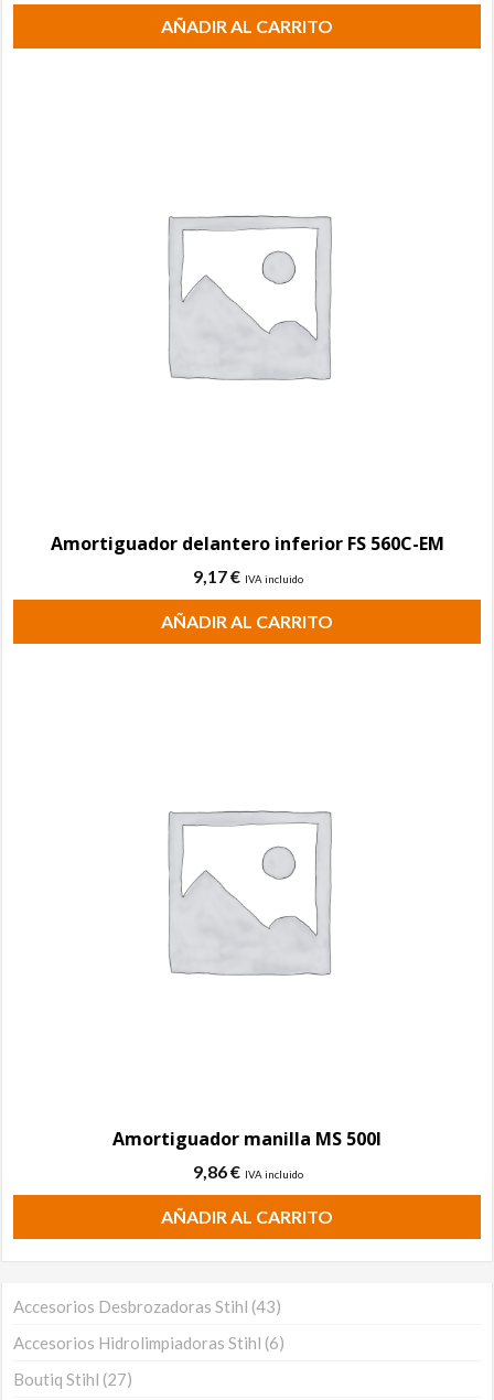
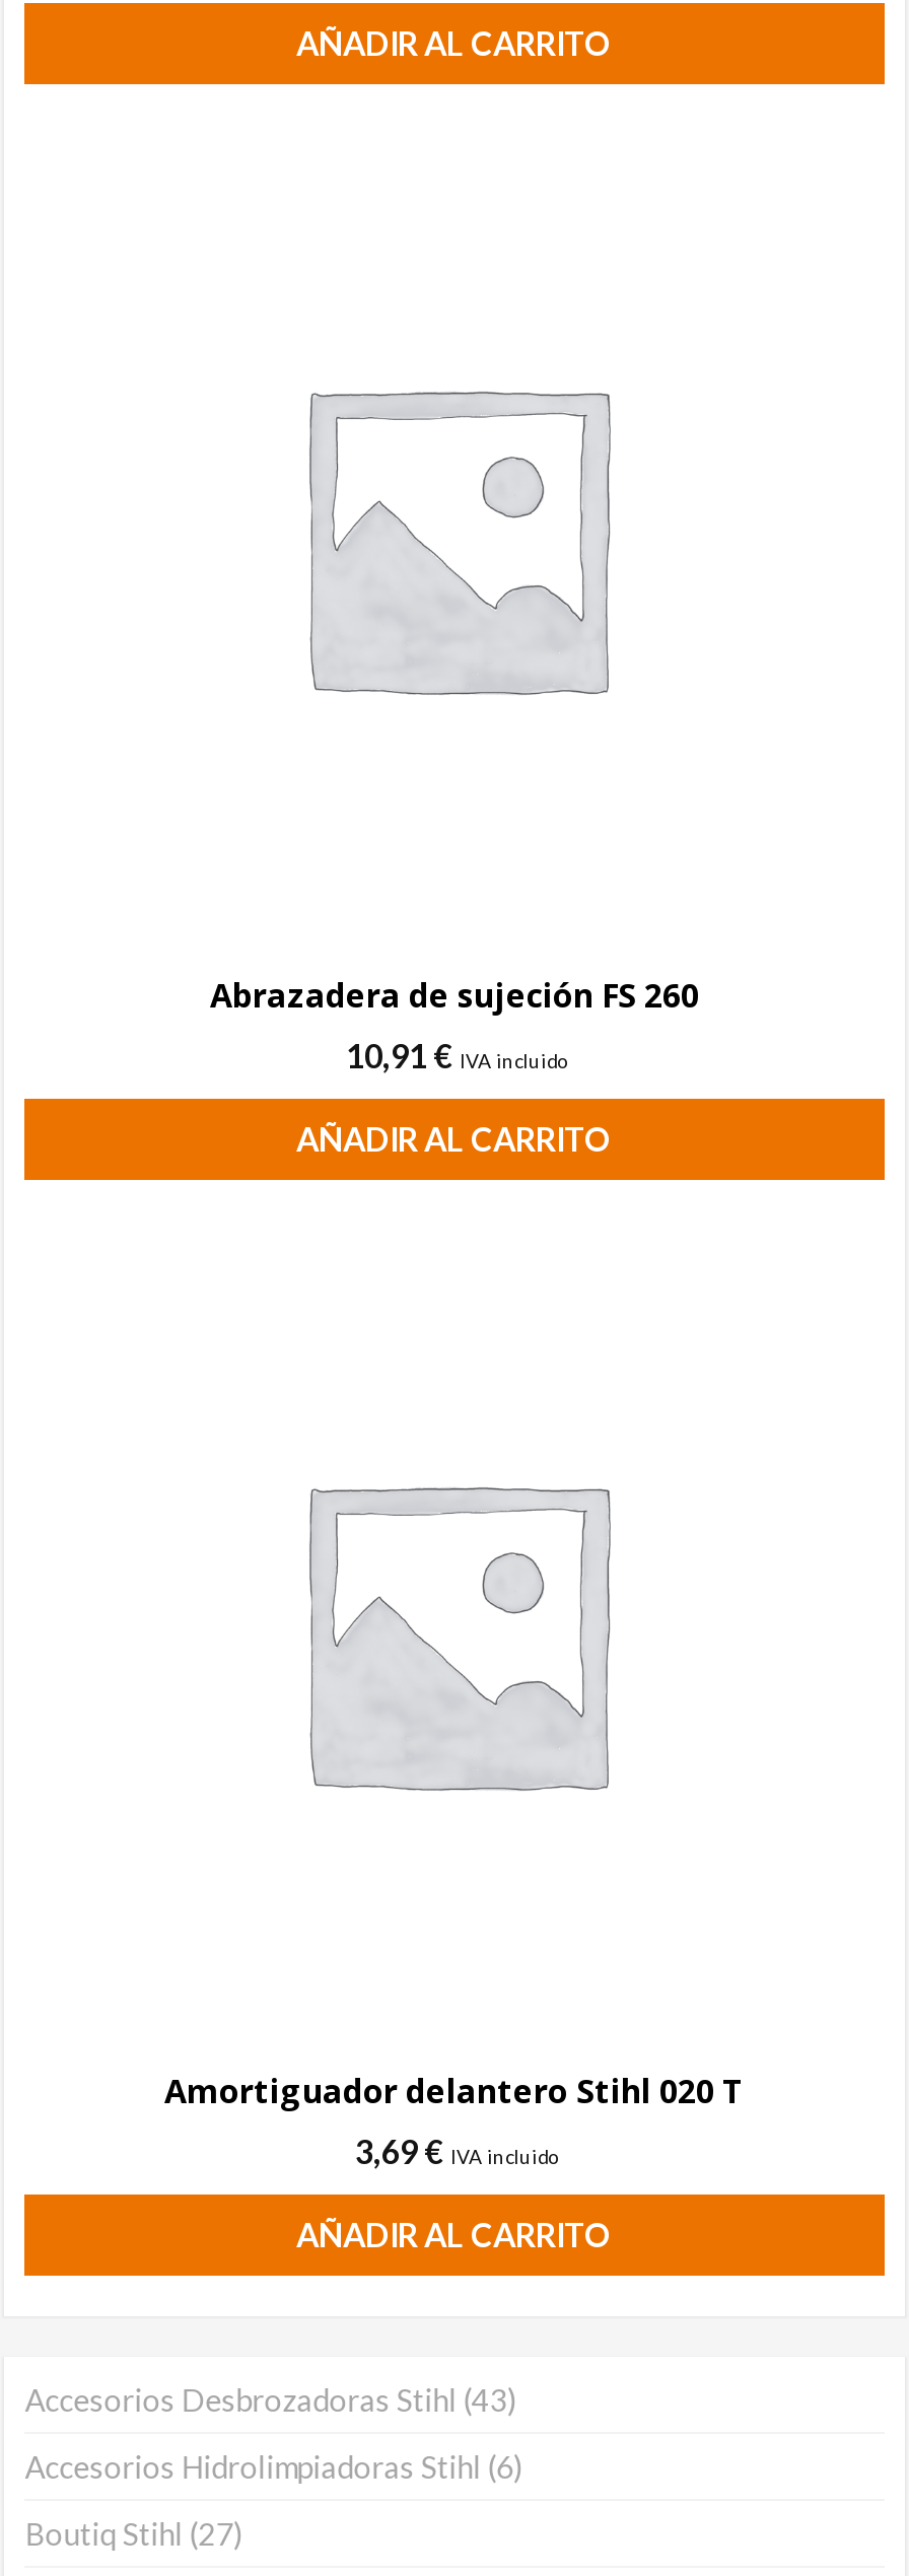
[50,531,444,556] Amortiguador delantero inferior FS 560C-EM -> [210,973,699,1018] Abrazadera de sujeción FS 260
[193,566,303,586] 9,17 € IVA incluido -> [346,1036,567,1074] 10,91 € IVA incluido
[112,1127,382,1182] Amortiguador manilla MS 500I | 9,86 € IVA incluido -> [164,2069,745,2170] Amortiguador delantero Stihl 020 T | 3,69 € IVA incluido

